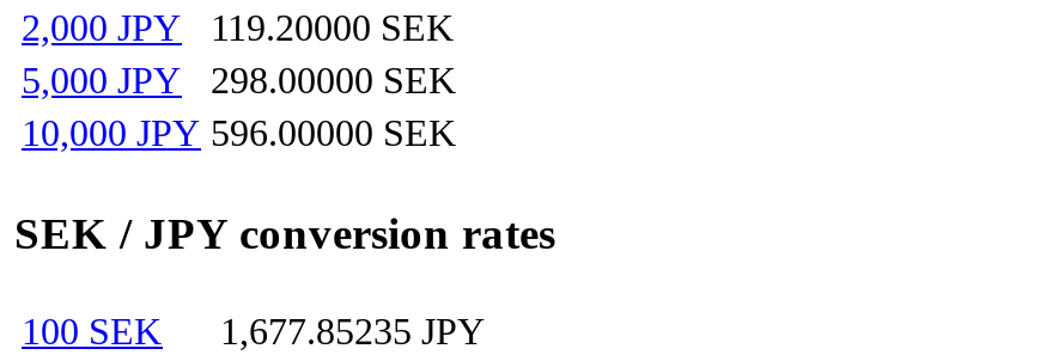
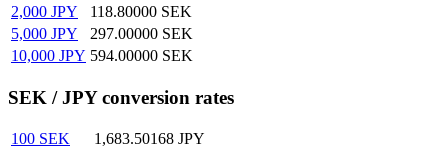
[22,7,455,48] 2,000 JPY 119.20000 SEK -> [11,3,192,20] 2,000 JPY 118.80000 SEK
[22,60,457,100] 5,000 JPY 298.00000 SEK -> [11,25,193,42] 5,000 JPY 297.00000 SEK
[22,112,457,153] 10,000 JPY 596.00000 SEK -> [11,47,193,64] 10,000 JPY 594.00000 SEK
[22,312,486,353] 100 SEK 1,677.85235 JPY -> [11,130,205,147] 100 SEK 1,683.50168 JPY

